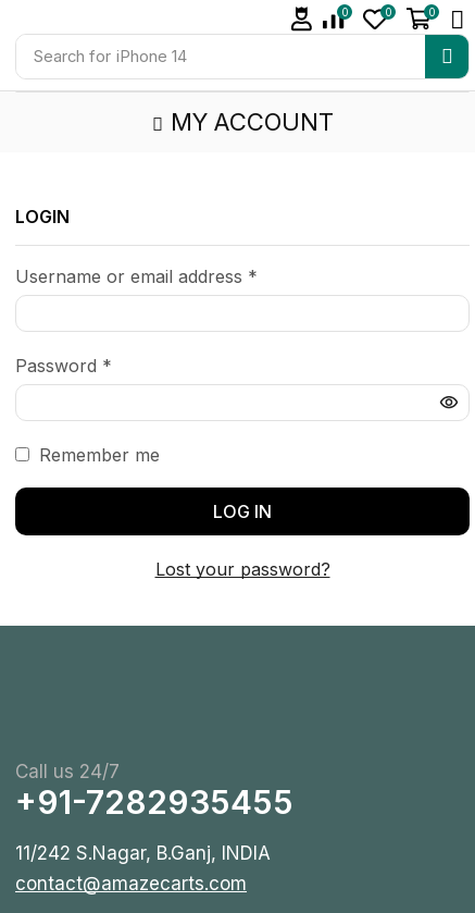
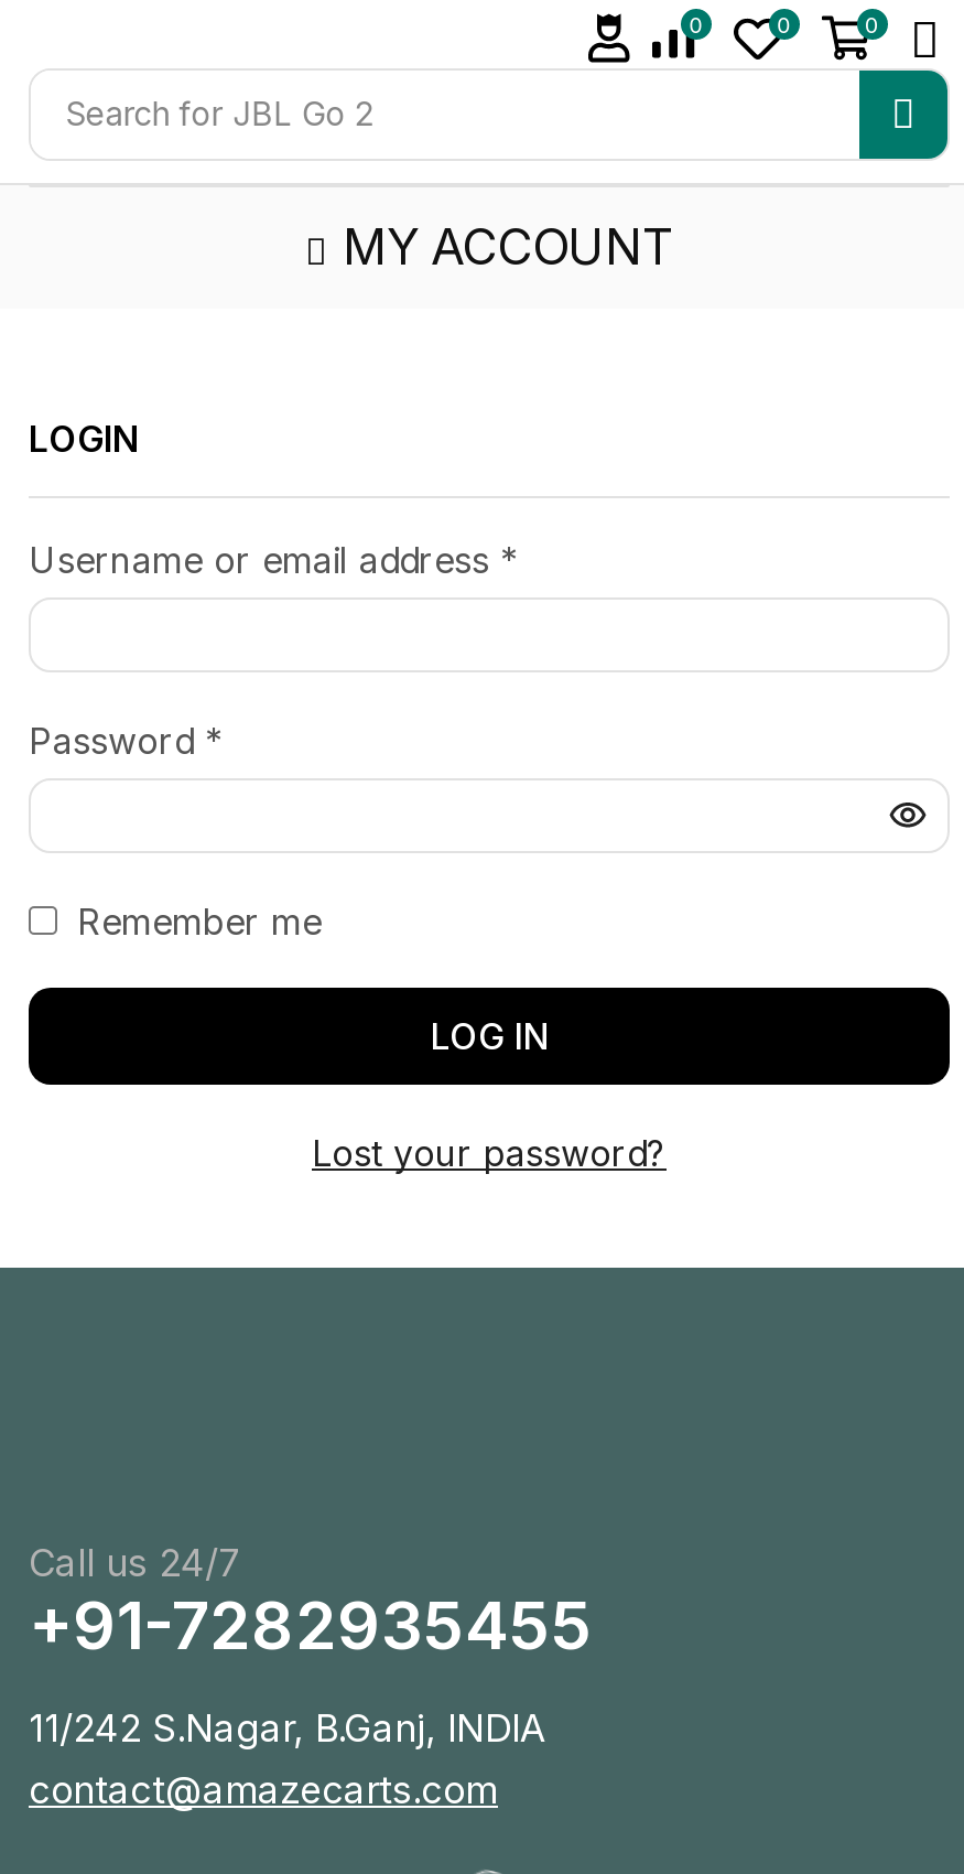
[33,46,187,66] Search for iPhone 14 -> [66,94,372,133] Search for JBL Go 2

